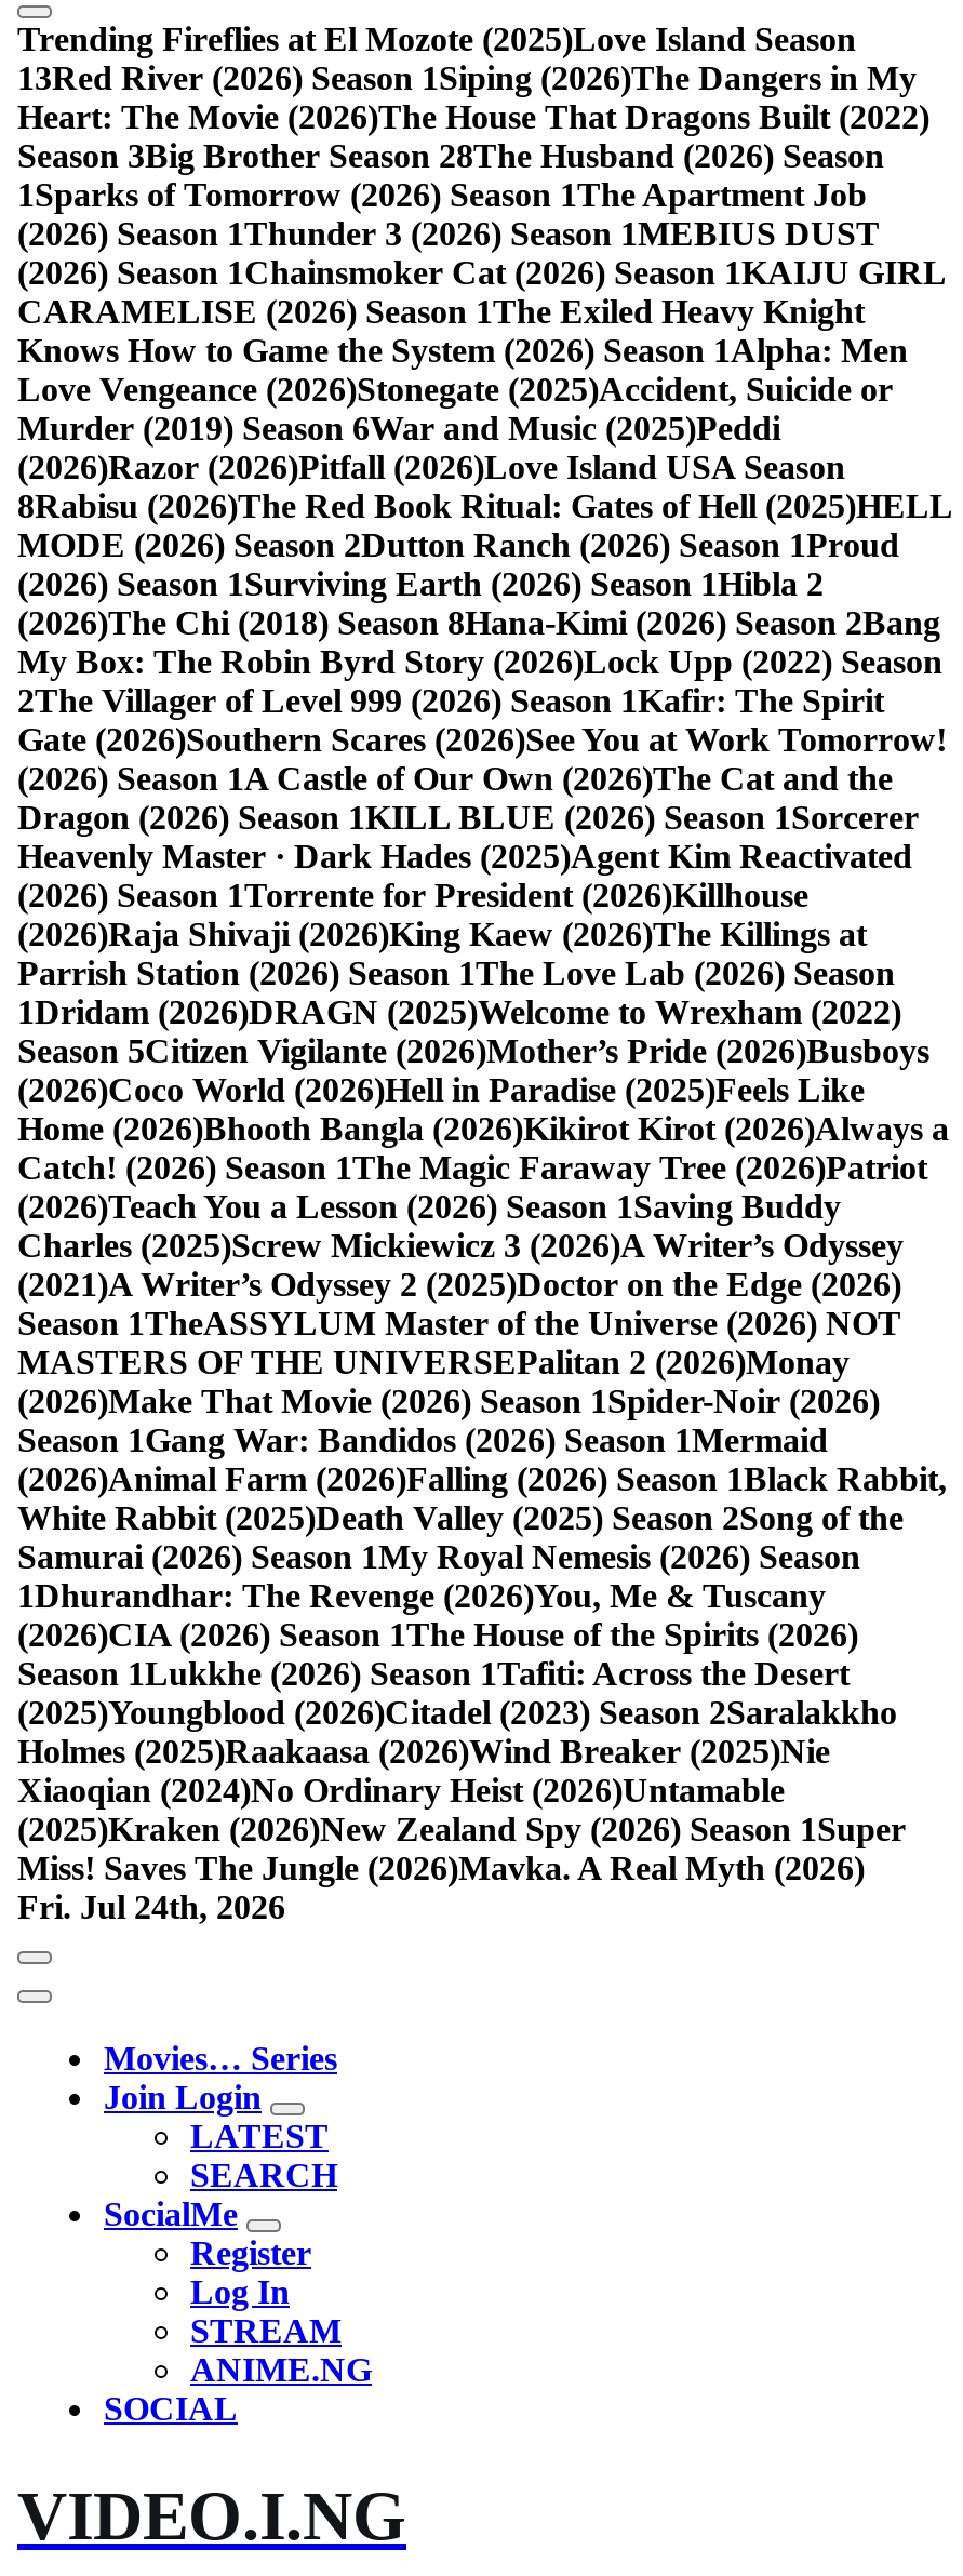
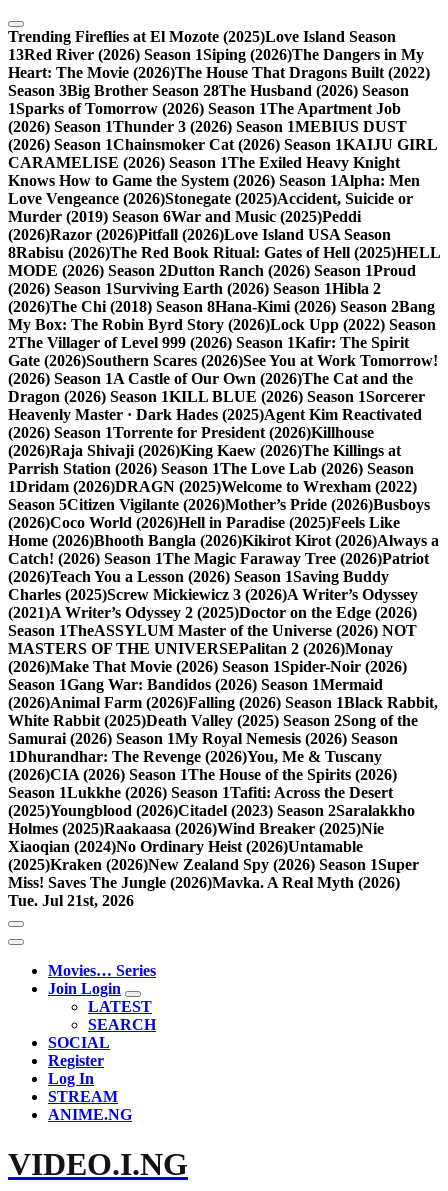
[17,1889,285,1926] Fri. Jul 24th, 2026 -> [8,892,134,909] Tue. Jul 21st, 2026
[104,2196,238,2233] SocialMe -> none
moved [104,2391,238,2427] -> [48,1034,110,1051]: SOCIAL

